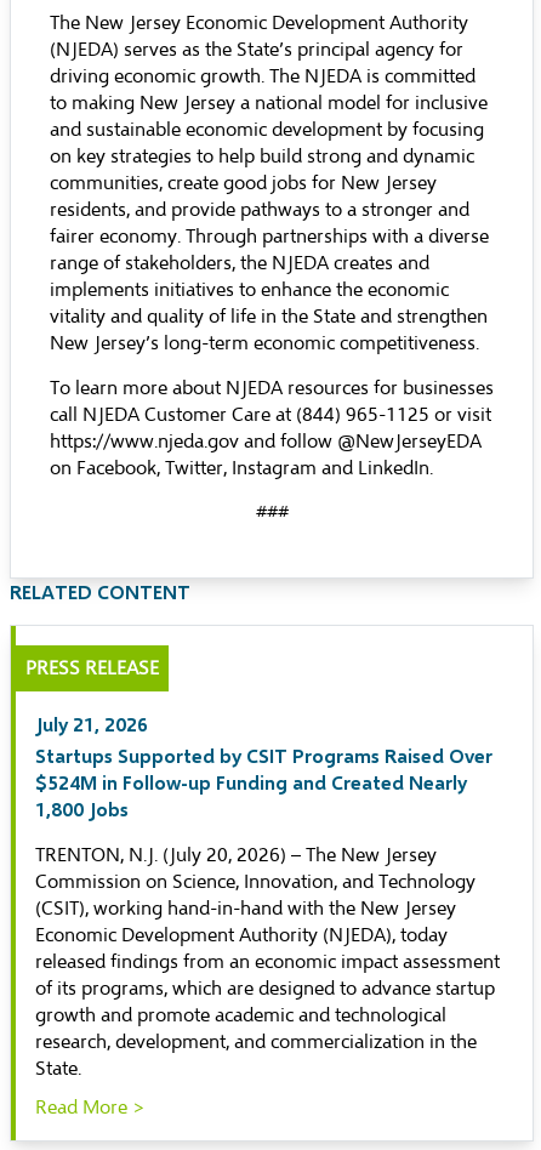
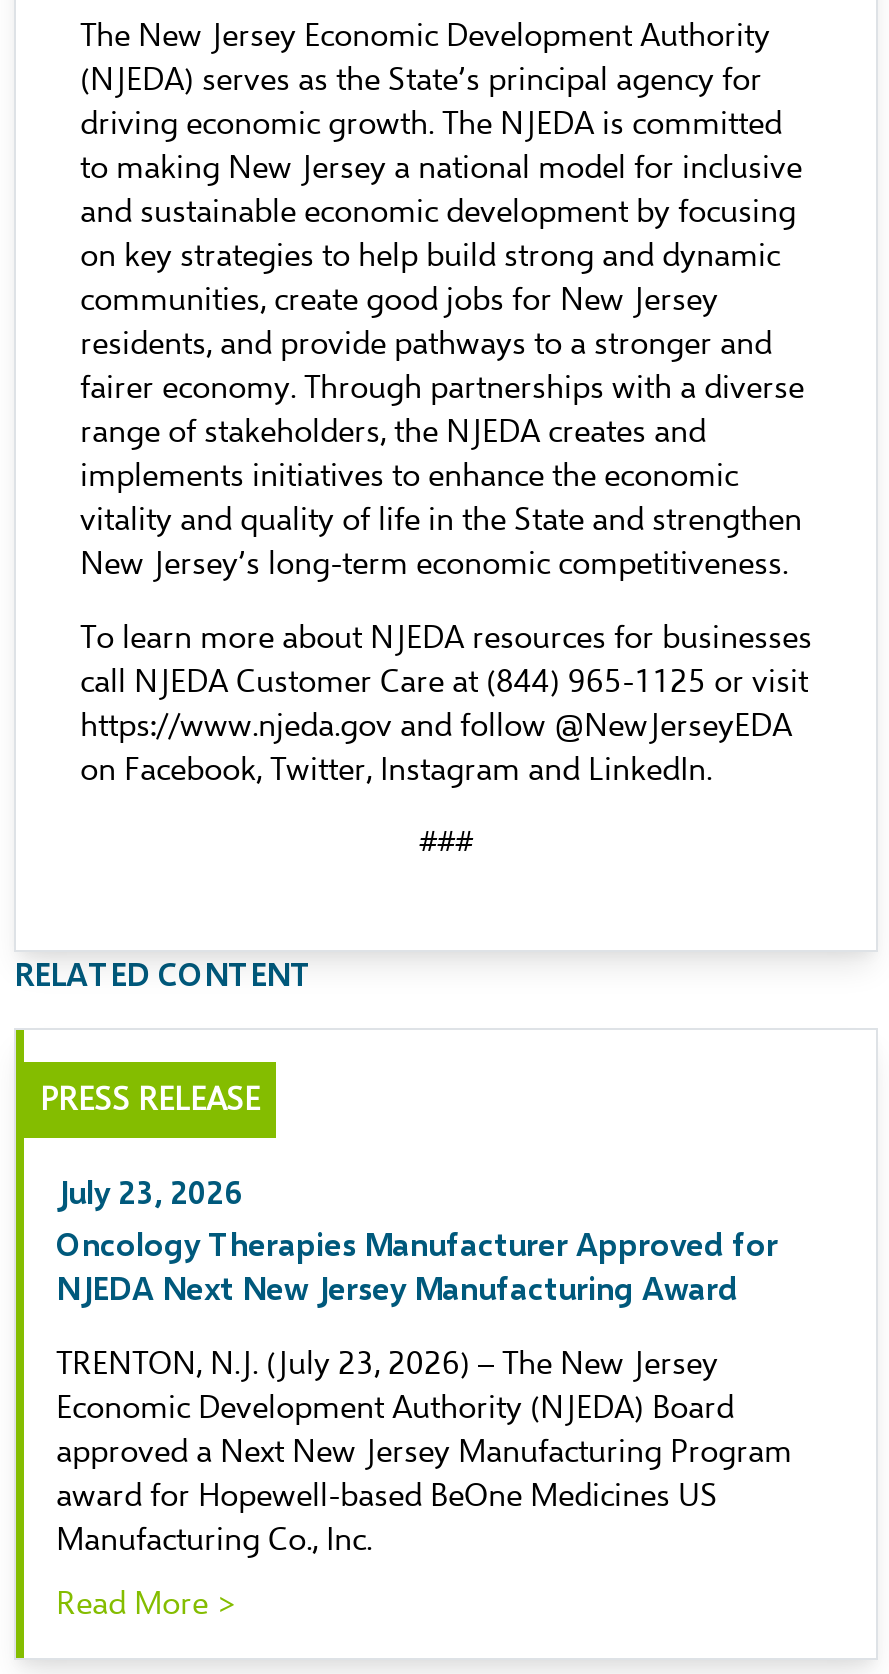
[35,712,492,820] July 21, 2026 | Startups Supported by CSIT Programs Raised Over | $524M in Follow-up Funding and Created Nearly | 1,800 Jobs -> [56,1172,778,1306] July 23, 2026 | Oncology Therapies Manufacturer Approved for | NJEDA Next New Jersey Manufacturing Award
[35,843,500,1081] TRENTON, N.J. (July 20, 2026) – The New Jersey | Commission on Science, Innovation, and Technology | (CSIT), working hand-in-hand with the New Jersey | Economic Development Authority (NJEDA), today | released findings from an economic impact assessment | of its programs, which are designed to advance startup | growth and promote academic and technological | research, development, and commercialization in the | State. -> [56,1344,792,1560] TRENTON, N.J. (July 23, 2026) – The New Jersey | Economic Development Authority (NJEDA) Board | approved a Next New Jersey Manufacturing Program | award for Hopewell-based BeOne Medicines US | Manufacturing Co., Inc.

